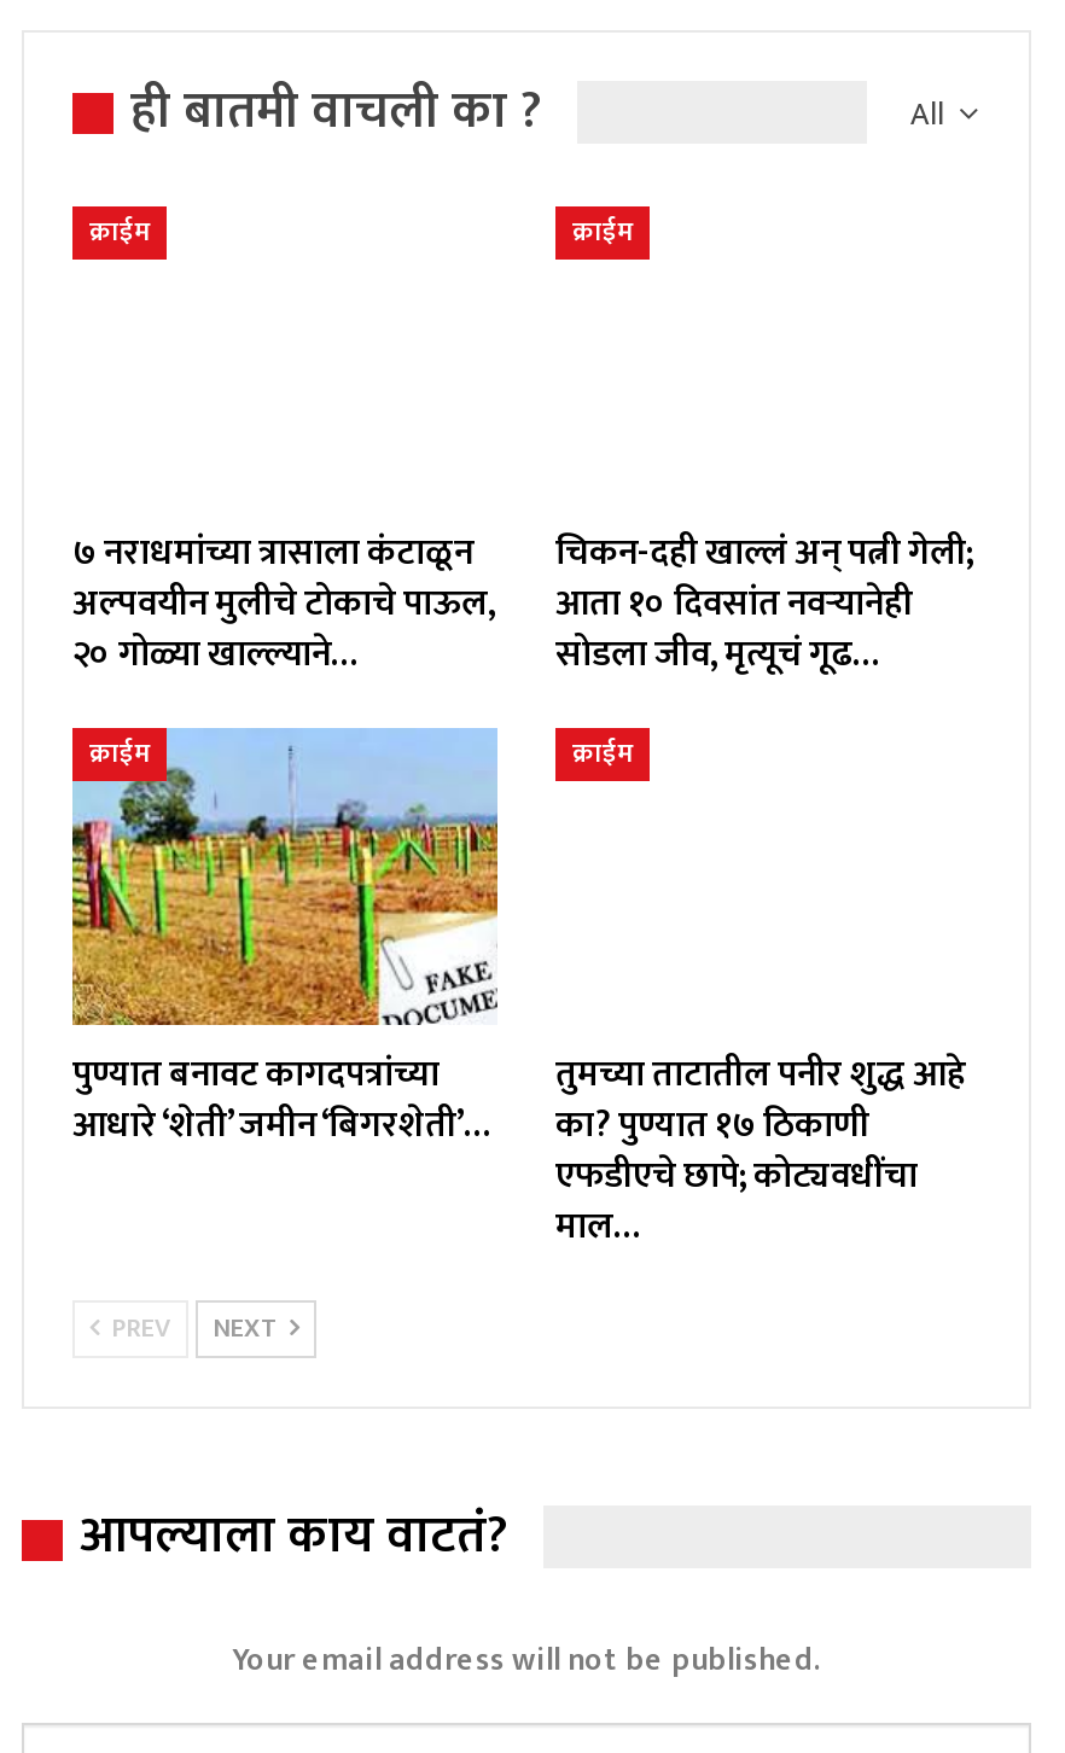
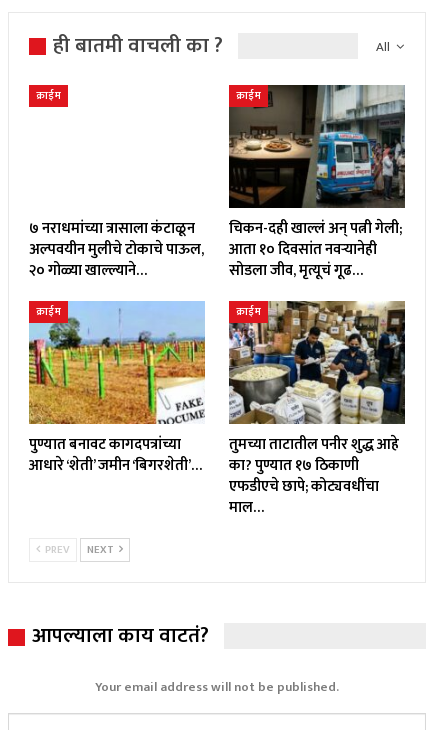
none -> [228,84,406,209] [image]
none -> [228,300,406,425] [image]

